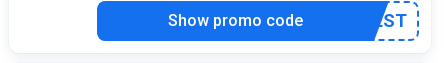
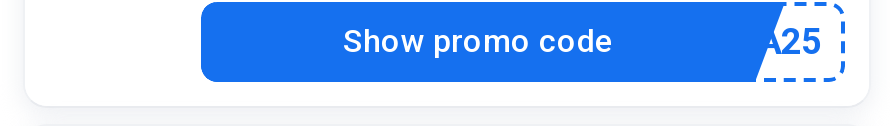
[349,10,407,31] ***EST -> [709,20,821,62] ***A25

